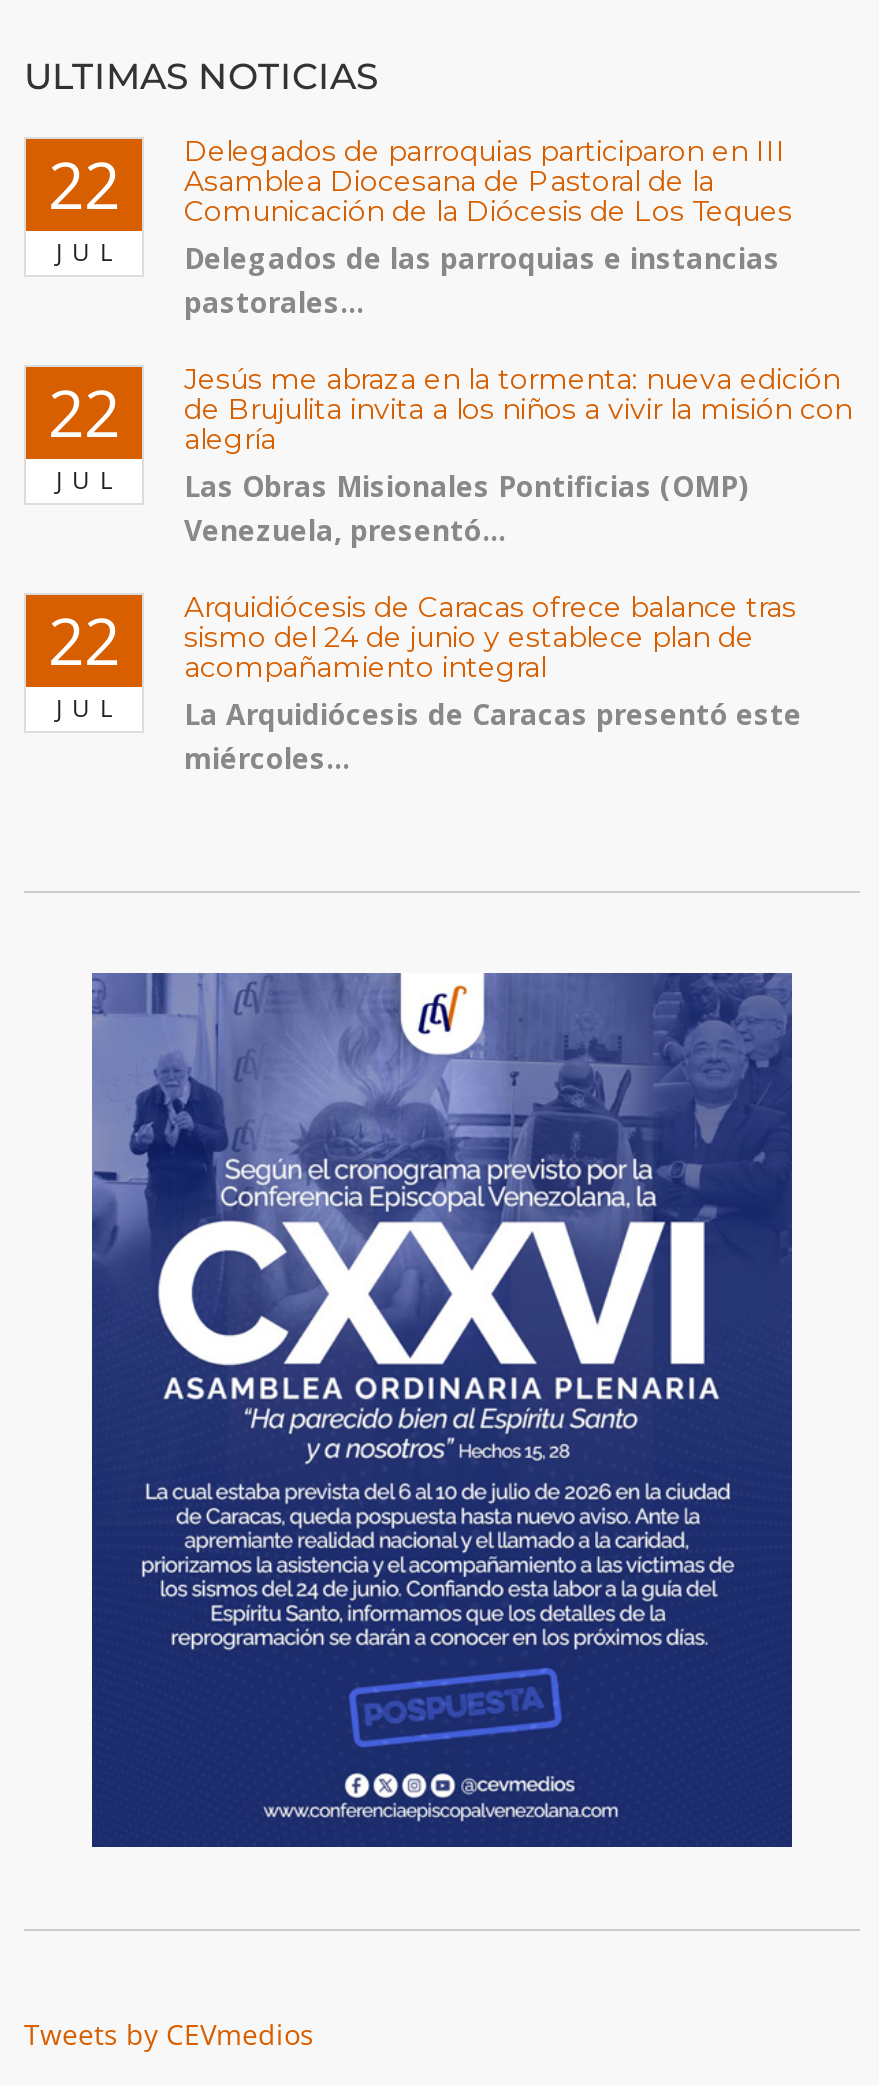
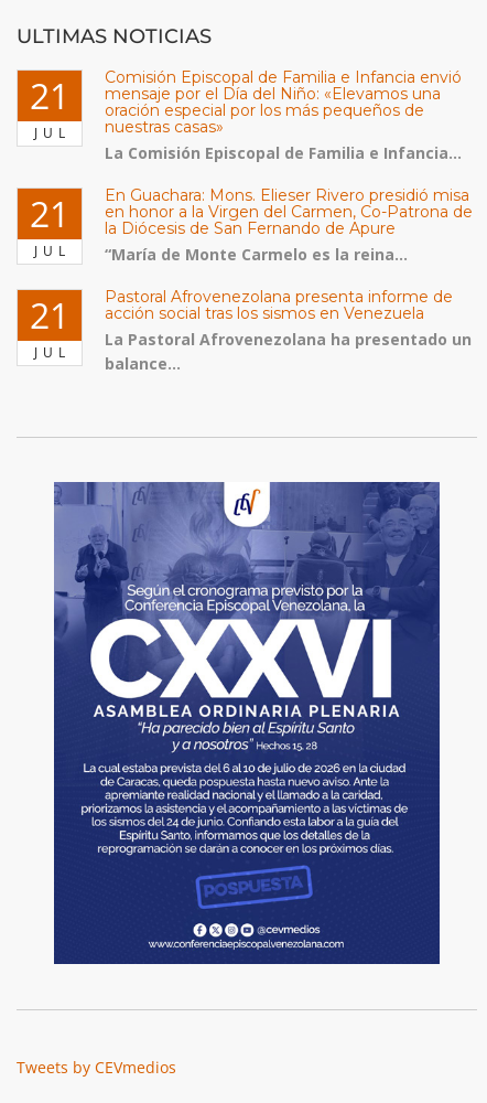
[48,141,120,227] 22 -> [30,71,69,119] 21
[184,133,792,321] Delegados de parroquias participaron en III | Asamblea Diocesana de Pastoral de la | Comunicación de la Diócesis de Los Teques | Delegados de las parroquias e instancias | pastorales... -> [105,67,462,163] Comisión Episcopal de Familia e Infancia envió | mensaje por el Día del Niño: «Elevamos una | oración especial por los más pequeños de | nuestras casas» | La Comisión Episcopal de Familia e Infancia...
[48,369,120,455] 22 -> [30,189,69,237] 21
[184,361,852,549] Jesús me abraza en la tormenta: nueva edición | de Brujulita invita a los niños a vivir la misión con | alegría | Las Obras Misionales Pontificias (OMP) | Venezuela, presentó... -> [105,185,473,264] En Guachara: Mons. Elieser Rivero presidió misa | en honor a la Virgen del Carmen, Co-Patrona de | la Diócesis de San Fernando de Apure | “María de Monte Carmelo es la reina...
[48,597,120,683] 22 -> [30,291,69,338] 21
[184,589,802,777] Arquidiócesis de Caracas ofrece balance tras | sismo del 24 de junio y establece plan de | acompañamiento integral | La Arquidiócesis de Caracas presentó este | miércoles... -> [105,287,472,374] Pastoral Afrovenezolana presenta informe de | acción social tras los sismos en Venezuela | La Pastoral Afrovenezolana ha presentado un | balance...

